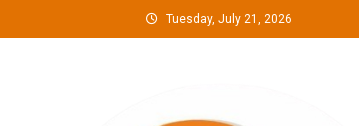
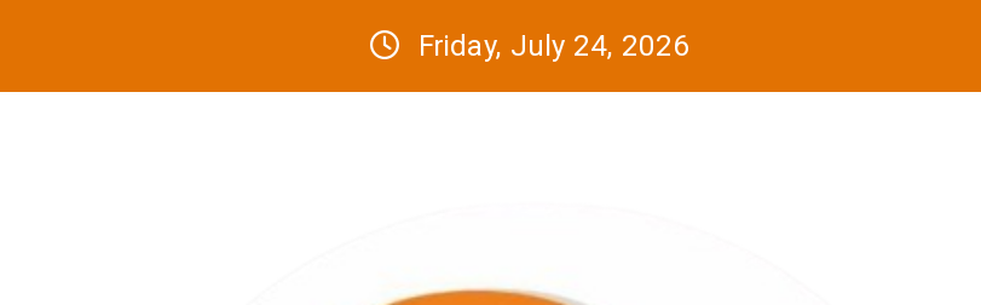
[166,12,292,26] Tuesday, July 21, 2026 -> [419,29,689,63] Friday, July 24, 2026

